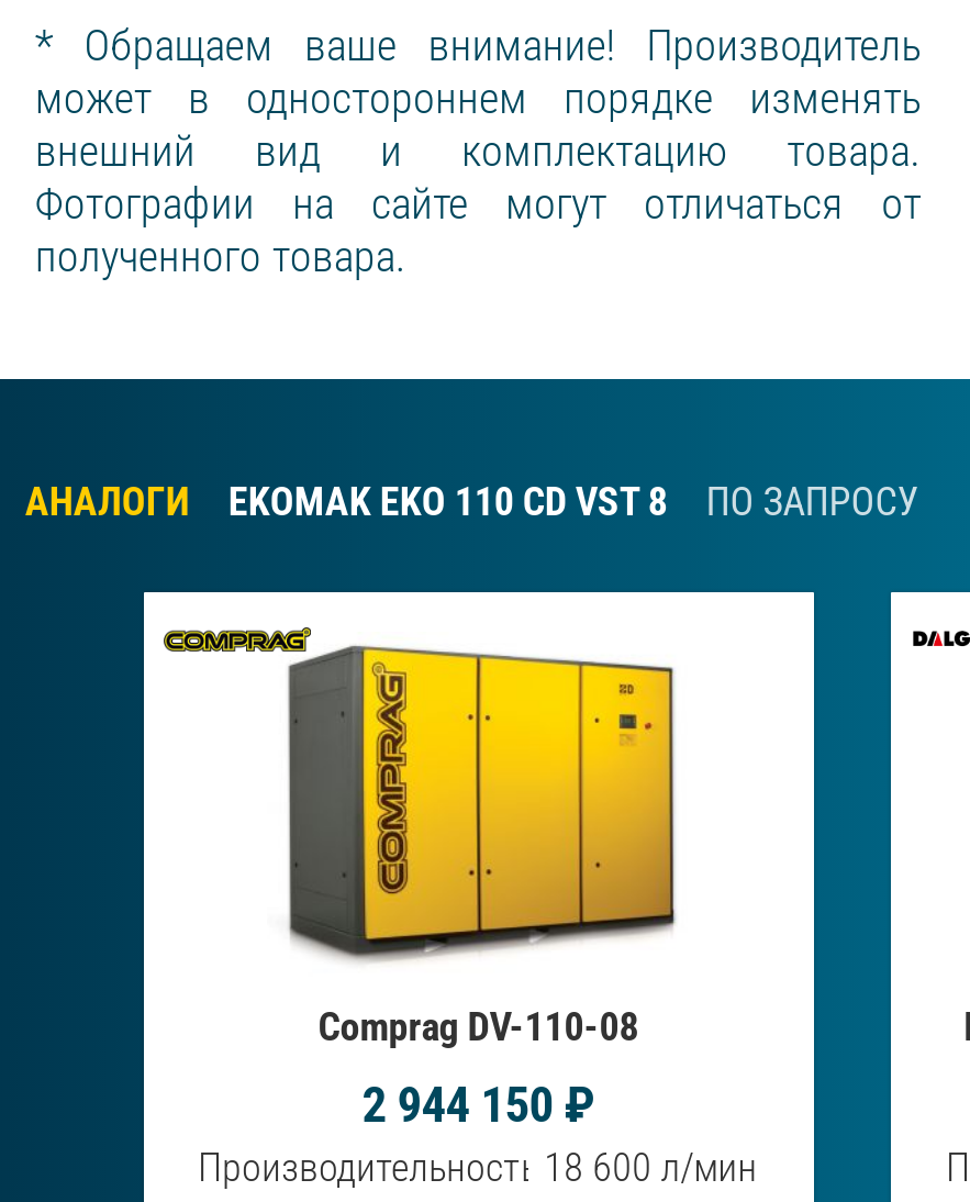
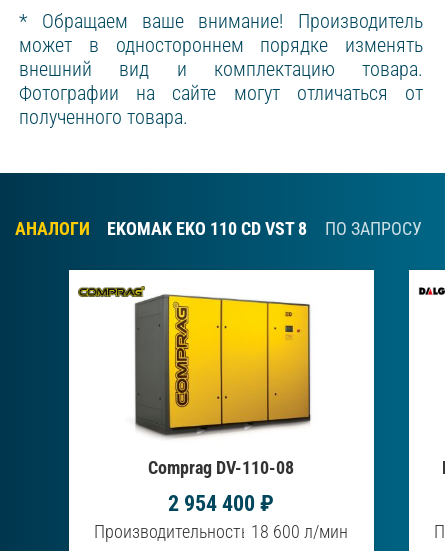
[362,1076,595,1133] 2 944 150 ₽ -> [168,490,274,516] 2 954 400 ₽

